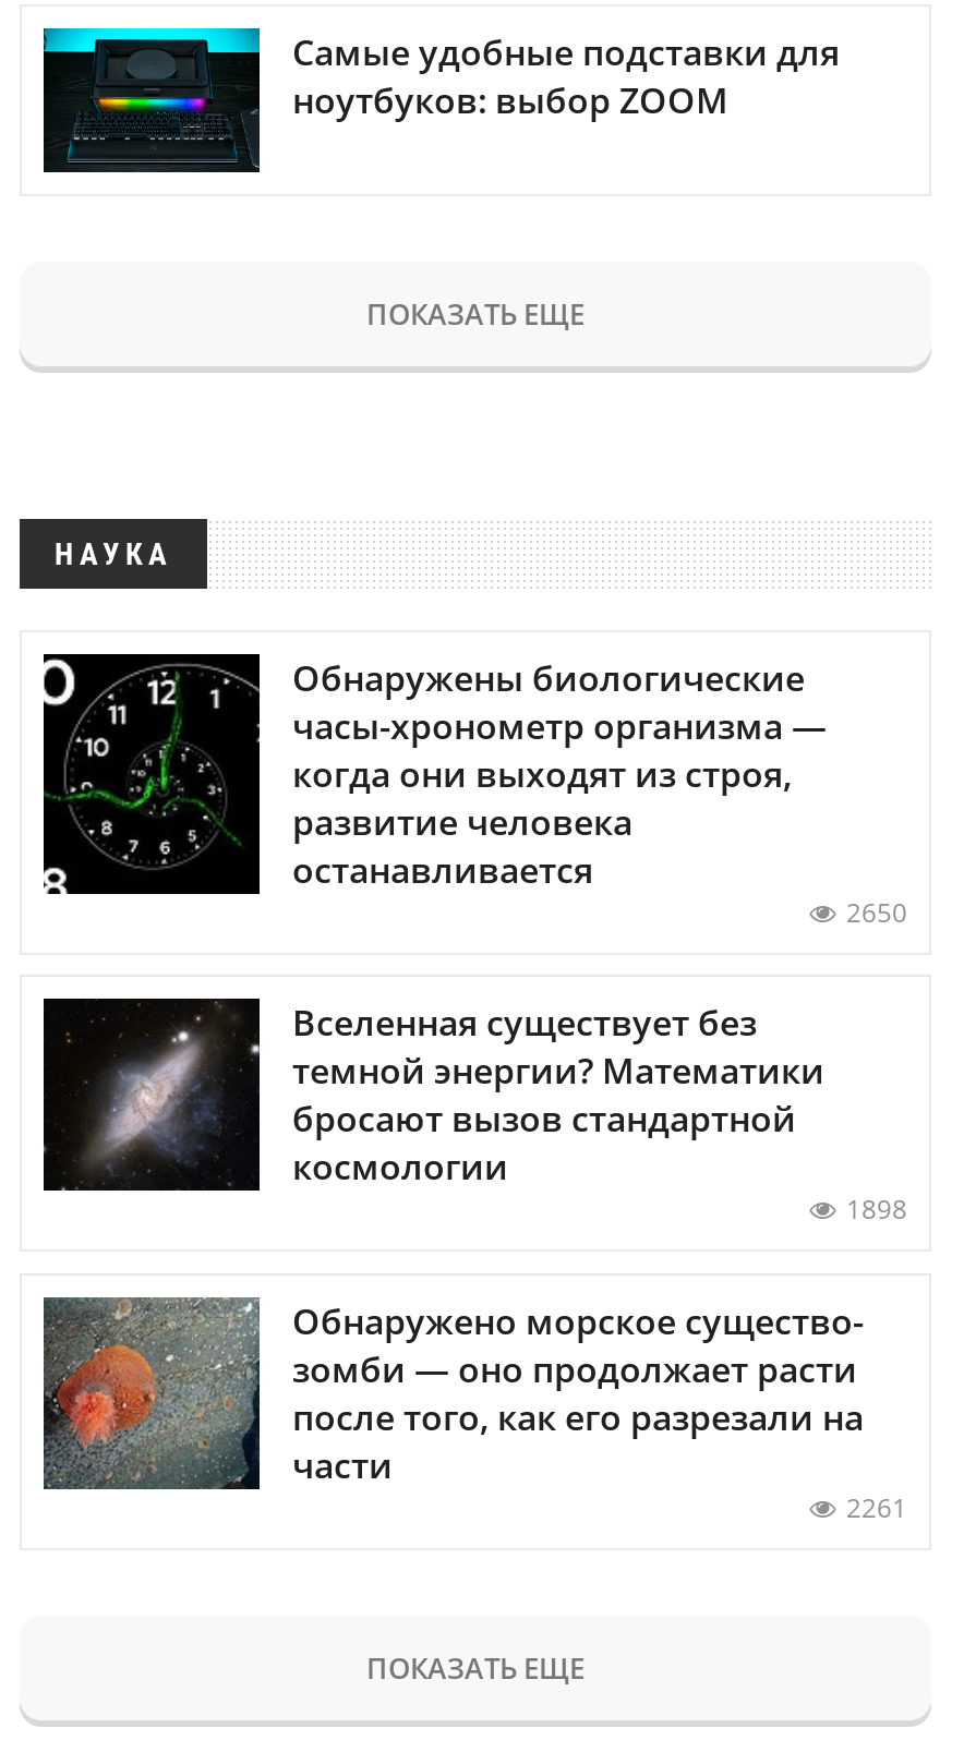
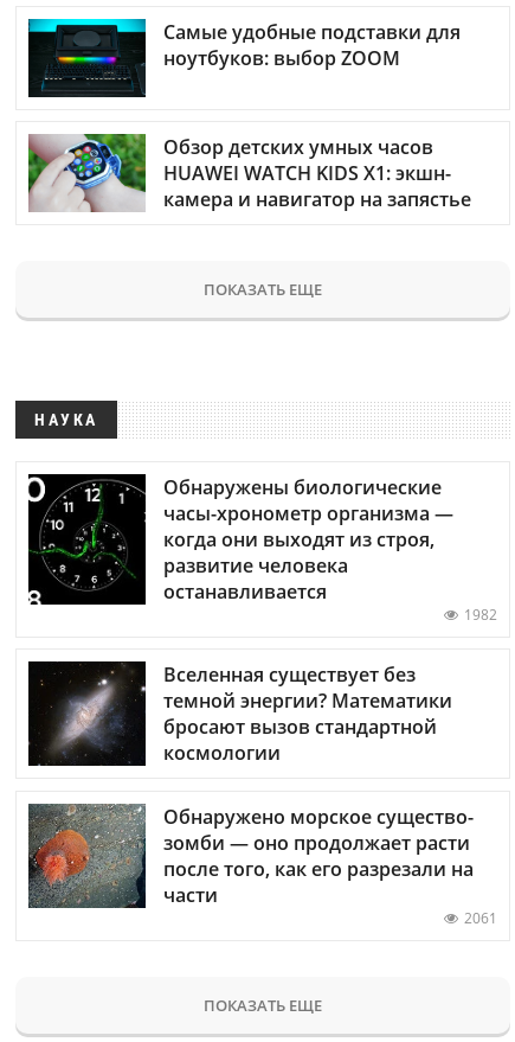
none -> [27,133,471,213] [image] | Обзор детских умных часов | HUAWEI WATCH KIDS X1: экшн- | камера и навигатор на запястье
moved [41,294,827,894] -> [27,279,453,605]: [image] | ПОКАЗАТЬ ЕЩЕ | НАУКА | Обнаружены биологические | часы-хронометр организма — | когда они выходят из строя, | развитие человека | останавливается
[846,894,907,931] 2650 -> [464,605,497,625] 1982
moved [46,999,824,1193] -> [30,661,452,767]: [image] | Вселенная существует без | темной энергии? Математики | бросают вызов стандартной | космологии
[846,1191,907,1228] 1898 -> none
[846,1488,907,1525] 2261 -> [464,908,497,928] 2061

